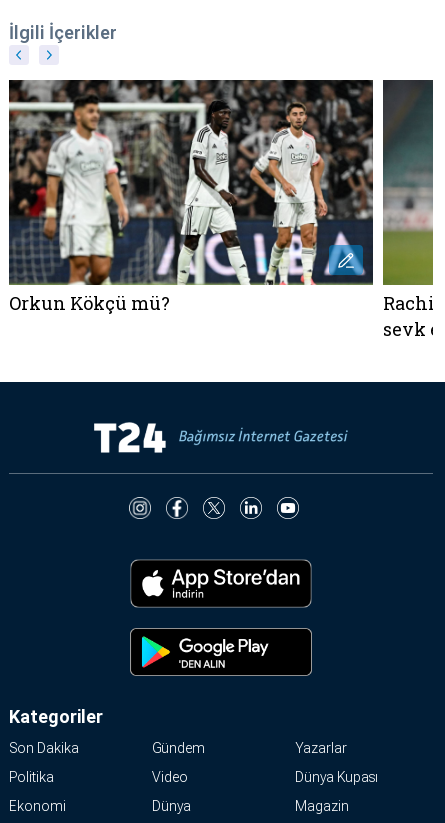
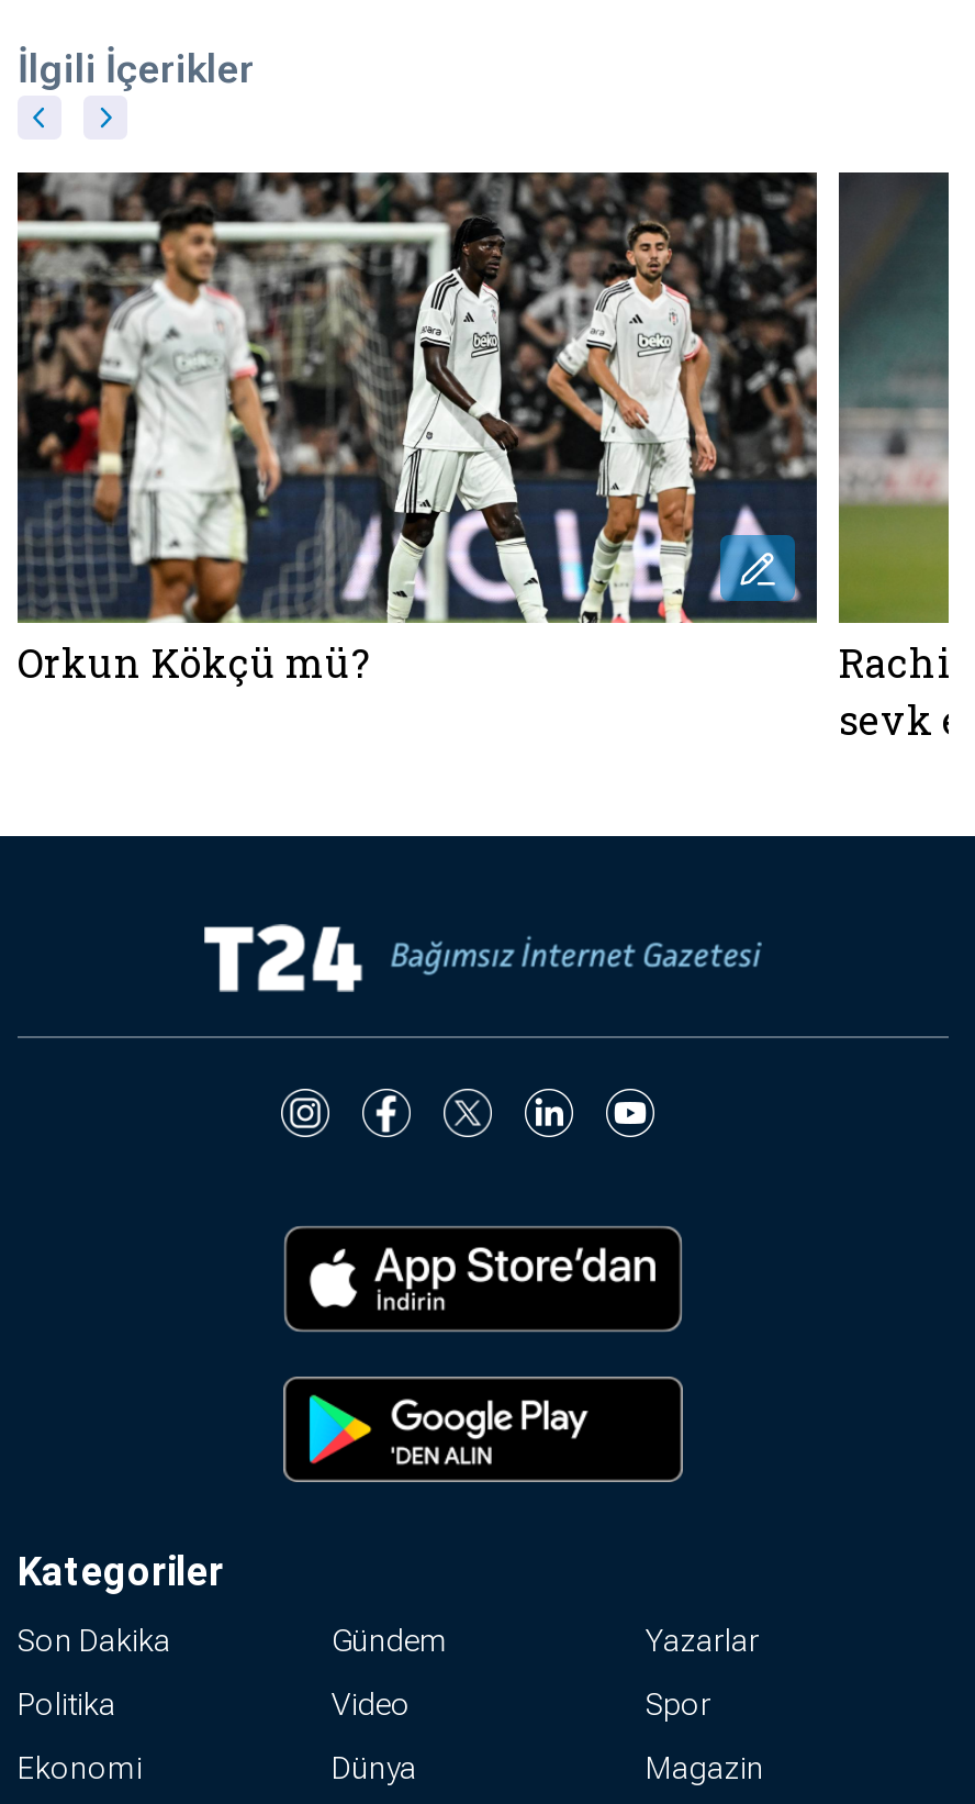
[295,769,378,785] Dünya Kupası -> [646,1687,711,1722] Spor

